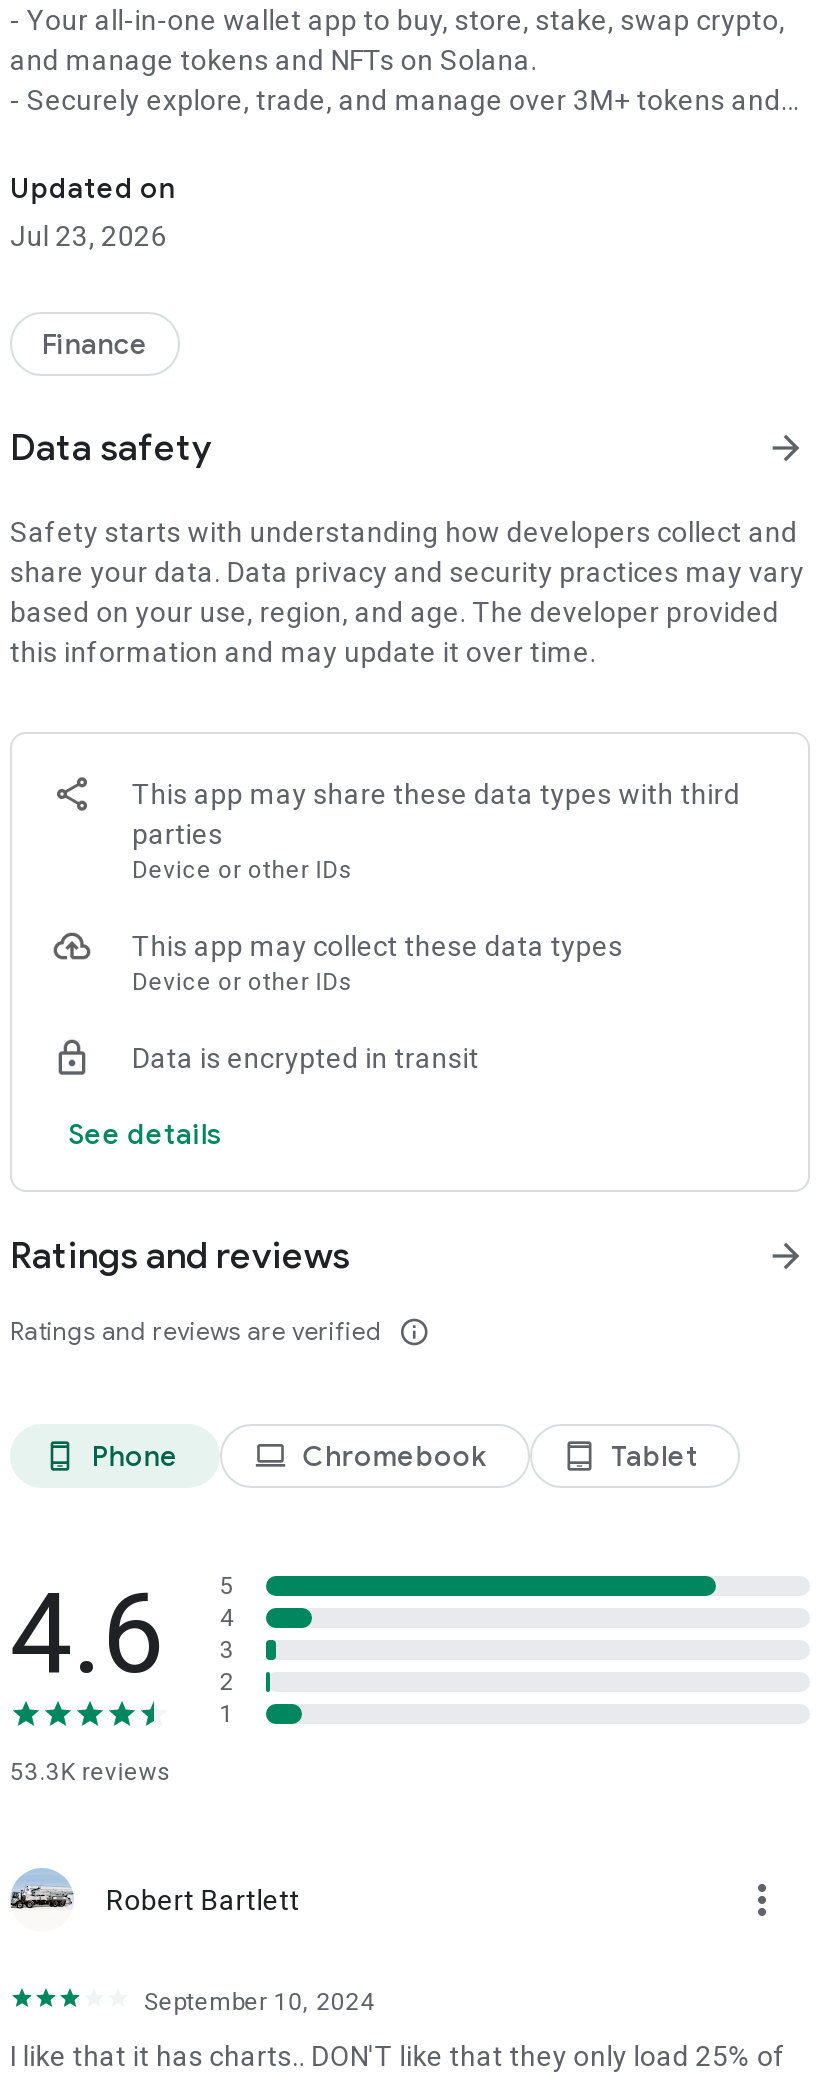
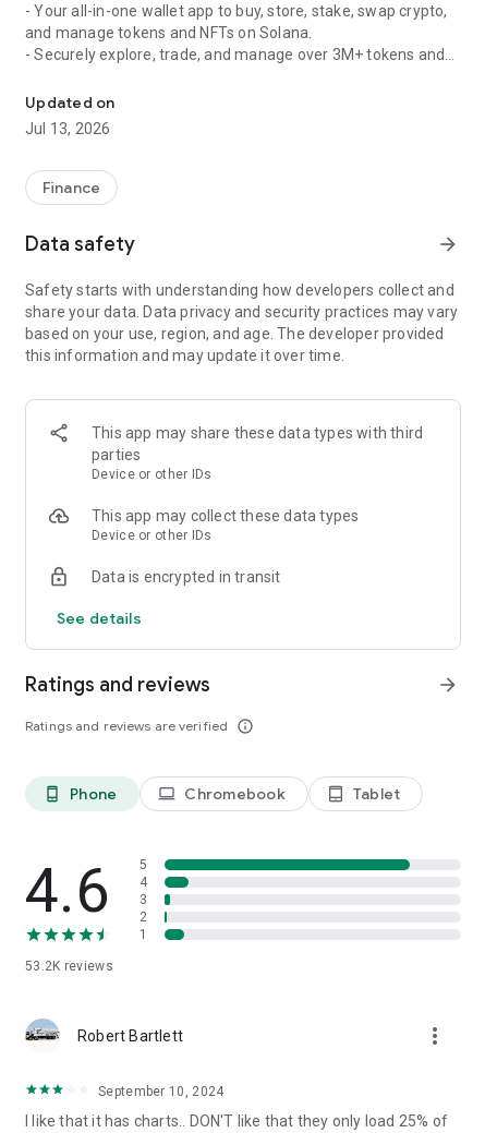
[10,220,167,252] Jul 23, 2026 -> [25,120,111,137] Jul 13, 2026
[10,1758,172,1786] 53.3K reviews -> [25,959,113,974] 53.2K reviews

